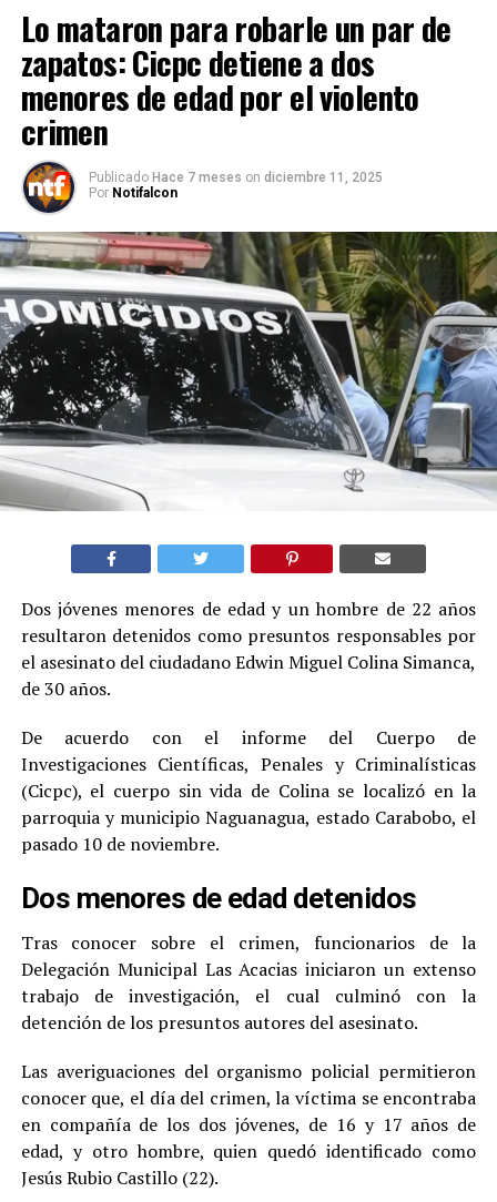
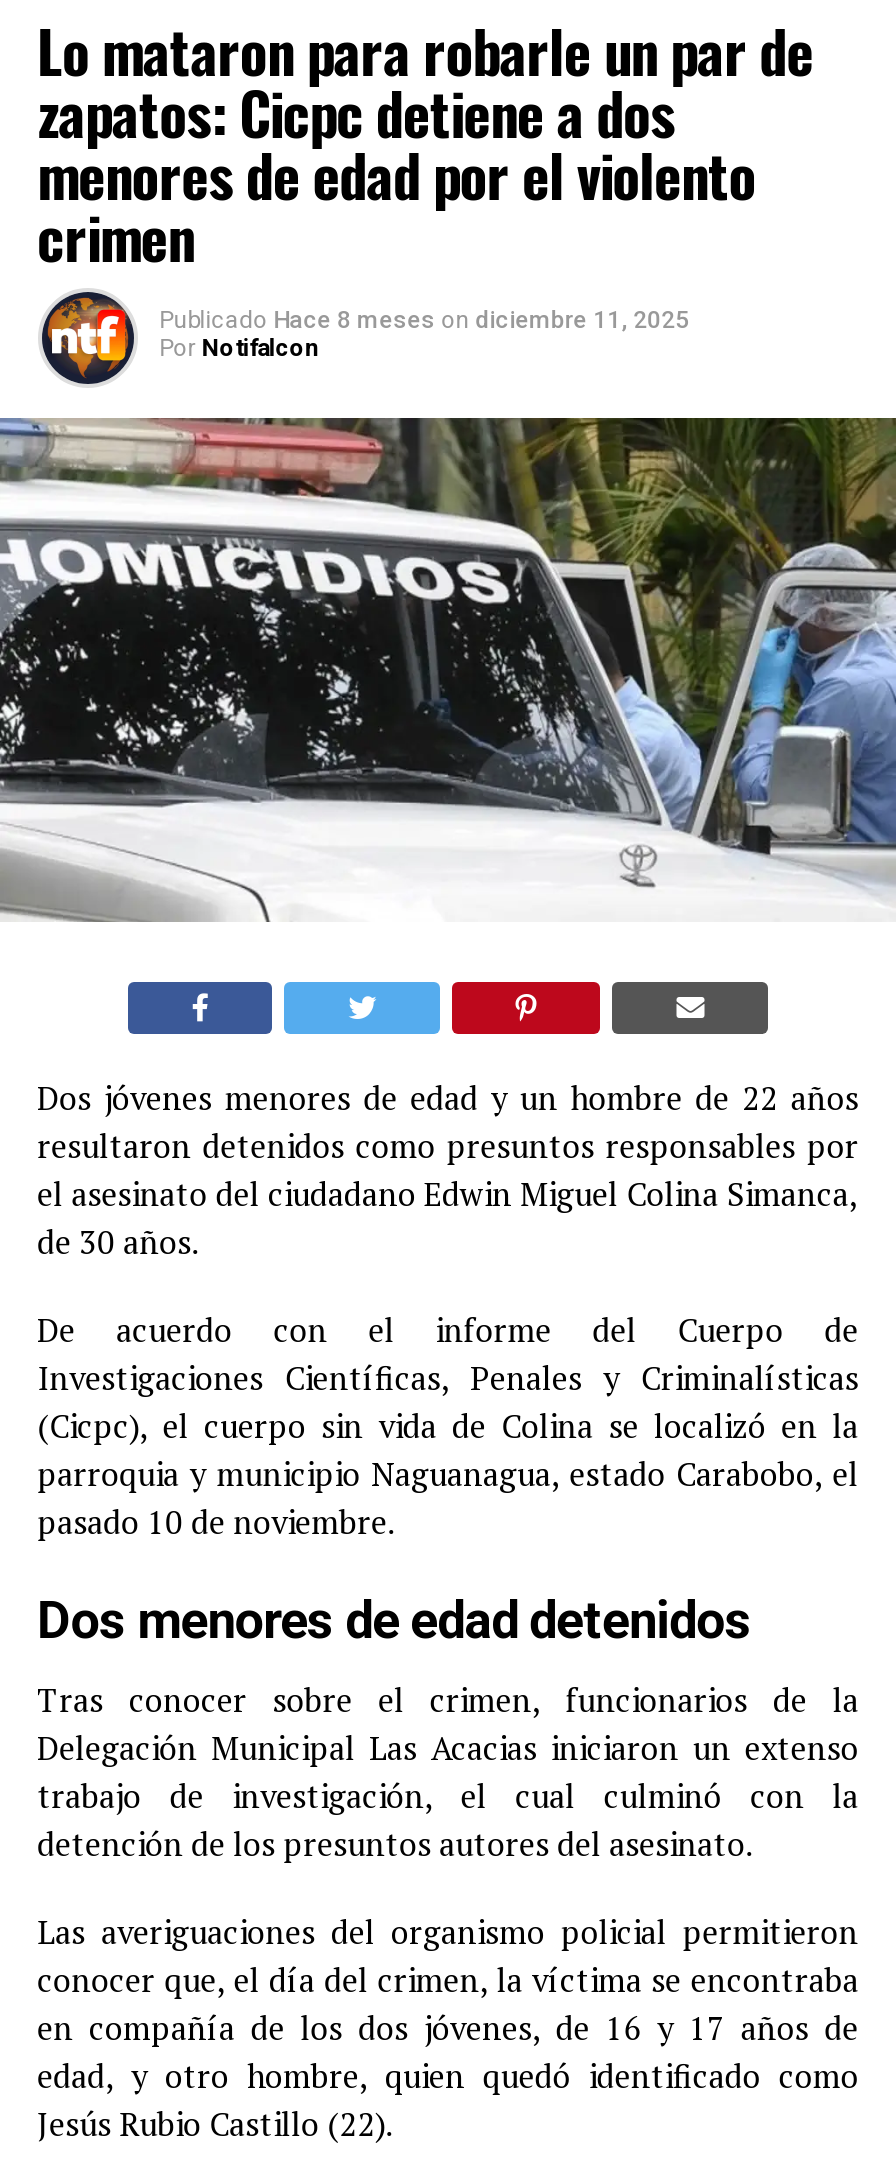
[88,170,382,185] Publicado Hace 7 meses on diciembre 11, 2025 -> [159,306,689,334] Publicado Hace 8 meses on diciembre 11, 2025

